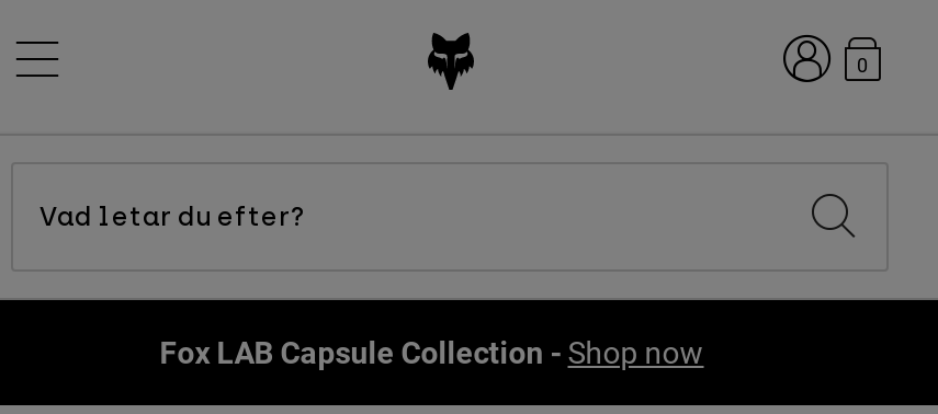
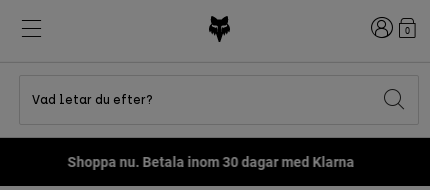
[160,332,704,373] Fox LAB Capsule Collection - Shop now -> [67,152,354,171] Shoppa nu. Betala inom 30 dagar med Klarna

